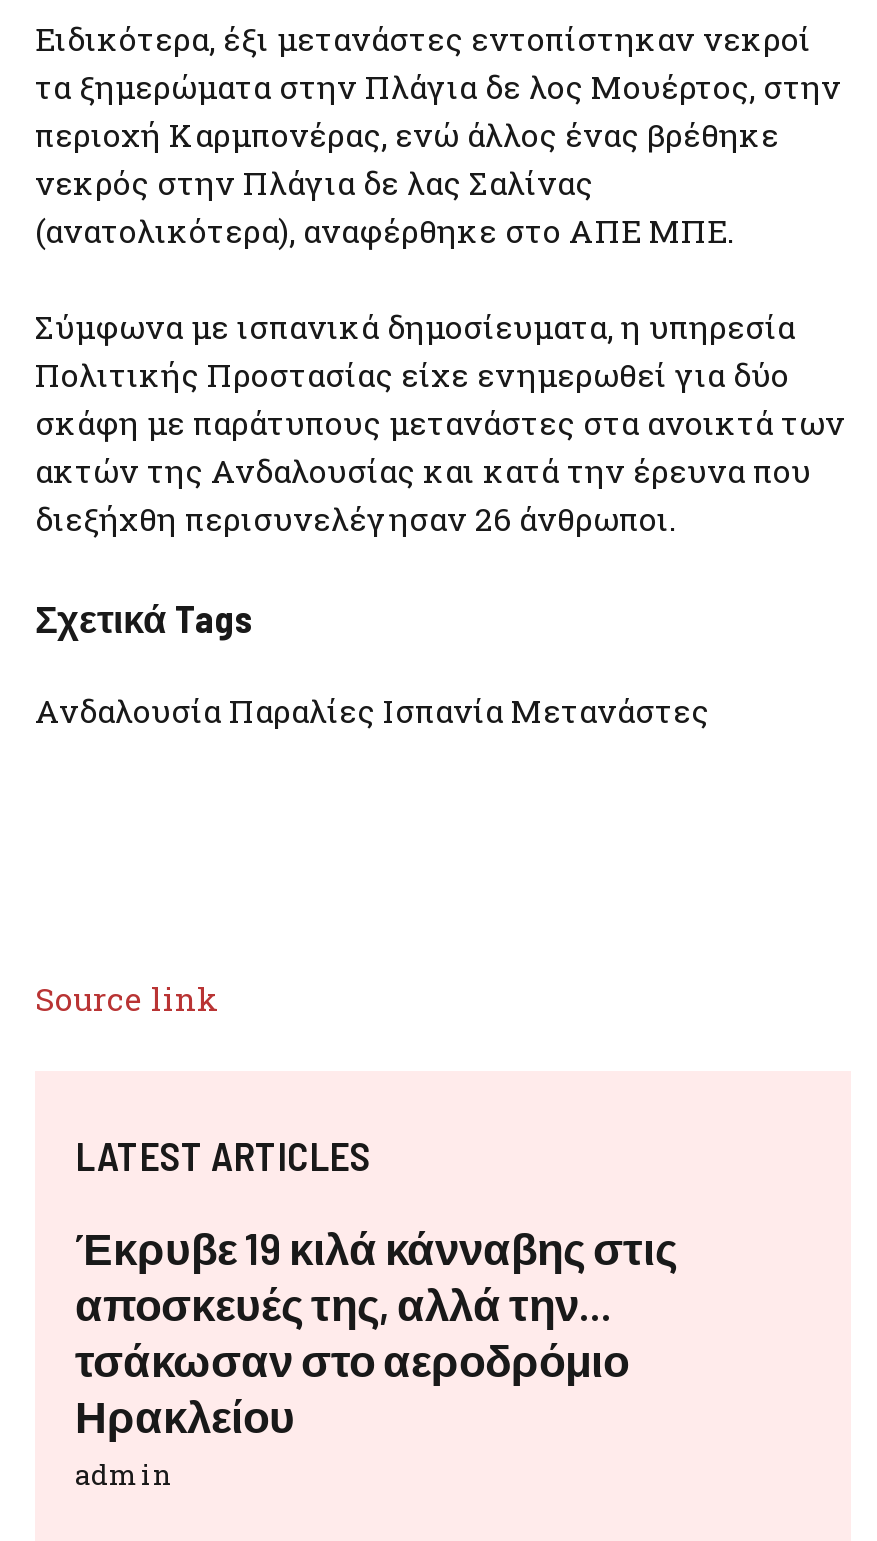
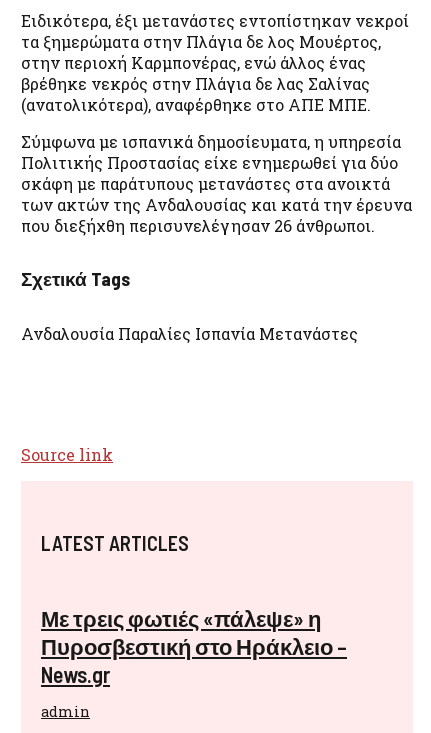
moved [35,977,219,1019] -> [21,444,113,465]: Source link
[75,1221,677,1441] Έκρυβε 19 κιλά κάνναβης στις | αποσκευές της, αλλά την… | τσάκωσαν στο αεροδρόμιο | Ηρακλείου -> [41,605,347,687] Με τρεις φωτιές «πάλεψε» η | Πυροσβεστική στο Ηράκλειο – | News.gr

